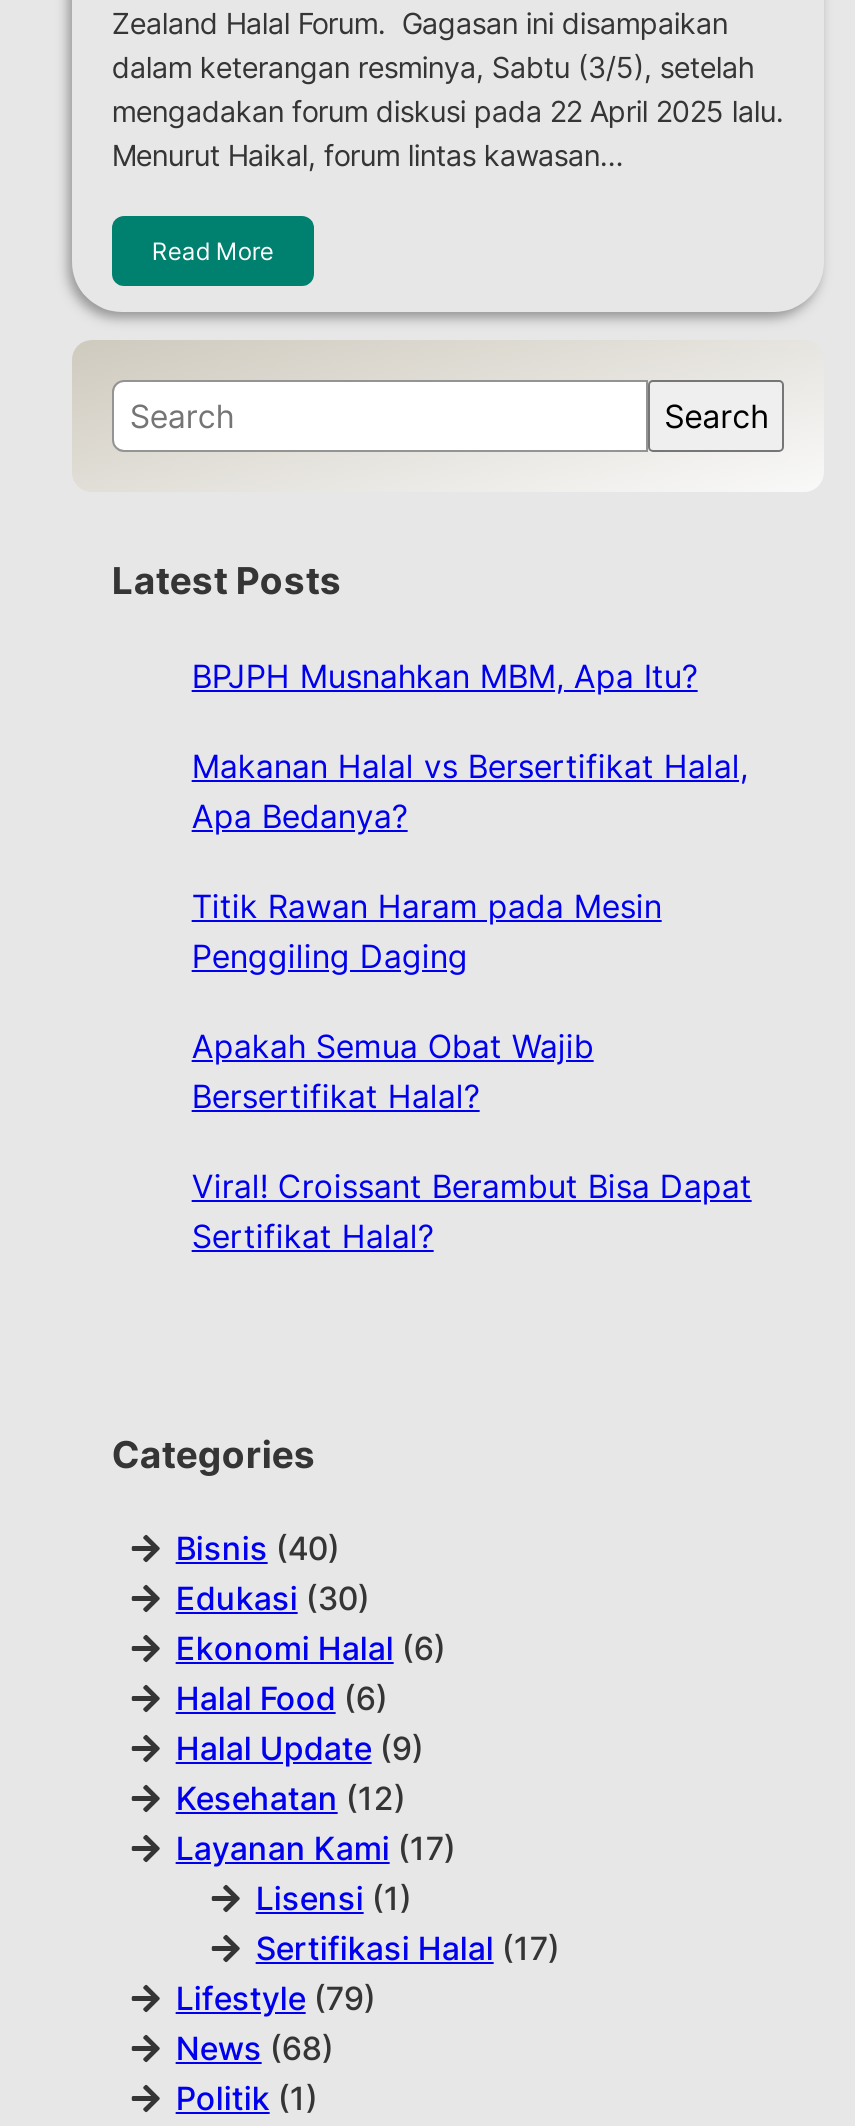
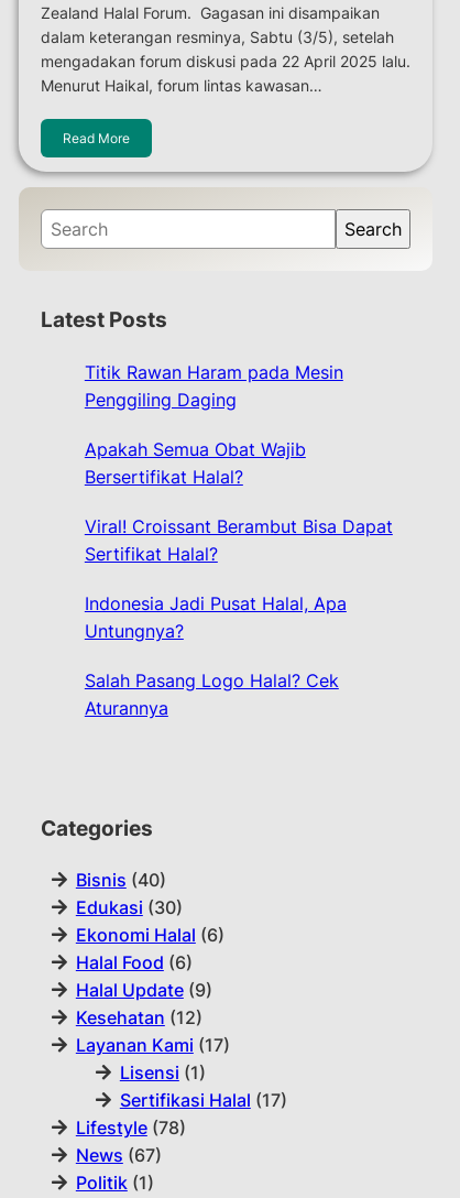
[192,656,748,836] BPJPH Musnahkan MBM, Apa Itu? | Makanan Halal vs Bersertifikat Halal, | Apa Bedanya? -> none
moved [192,886,752,1256] -> [85,361,393,565]: Titik Rawan Haram pada Mesin | Penggiling Daging | Apakah Semua Obat Wajib | Bersertifikat Halal? | Viral! Croissant Berambut Bisa Dapat | Sertifikat Halal?
none -> [85,593,346,719] Indonesia Jadi Pusat Halal, Apa | Untungnya? | Salah Pasang Logo Halal? Cek | Aturannya
[176,1979,376,2019] Lifestyle (79) -> [76,1117,186,1139] Lifestyle (78)
[176,2029,334,2069] News (68) -> [76,1145,162,1167] News (67)

